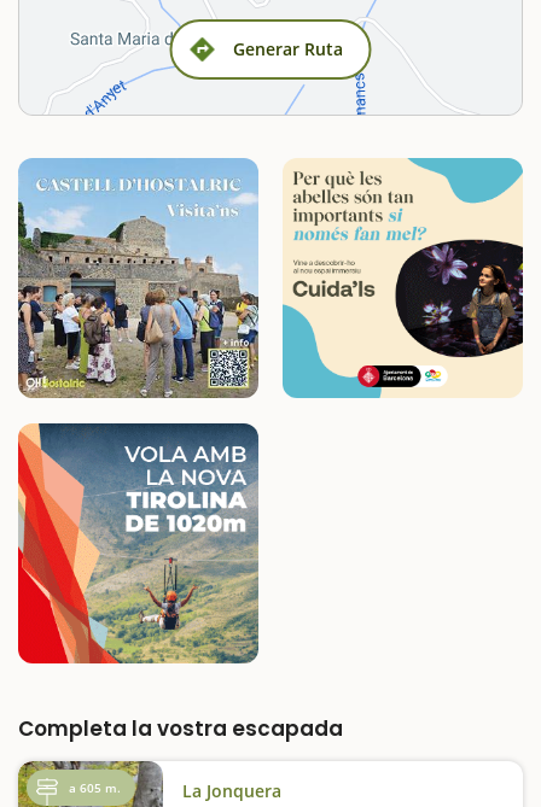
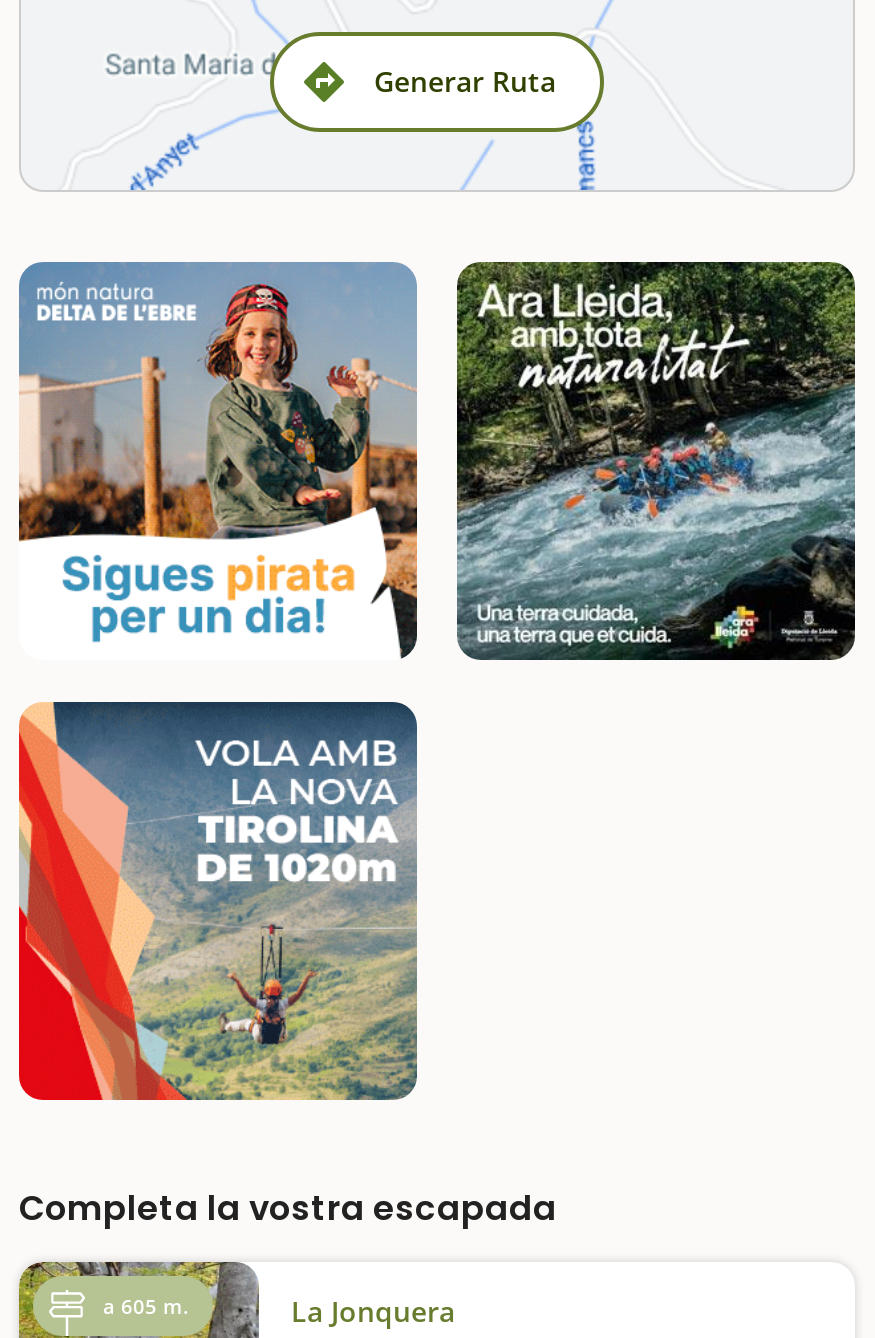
[17,158,260,399] [image] -> [17,262,419,660] [image]
[281,157,524,399] [image] -> [455,260,857,662] [image]

